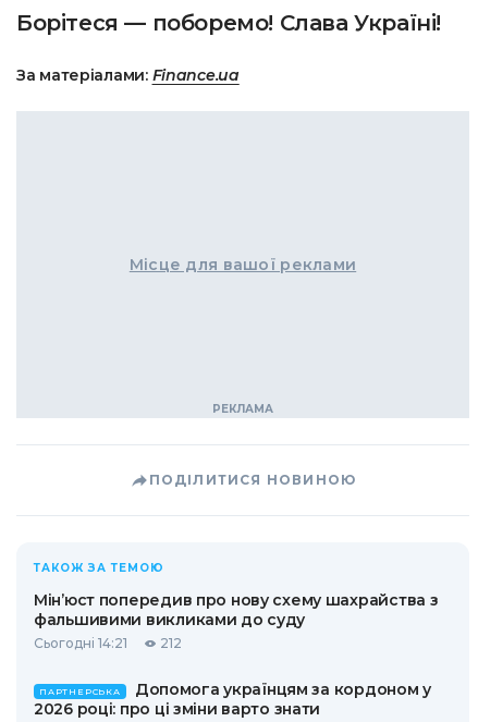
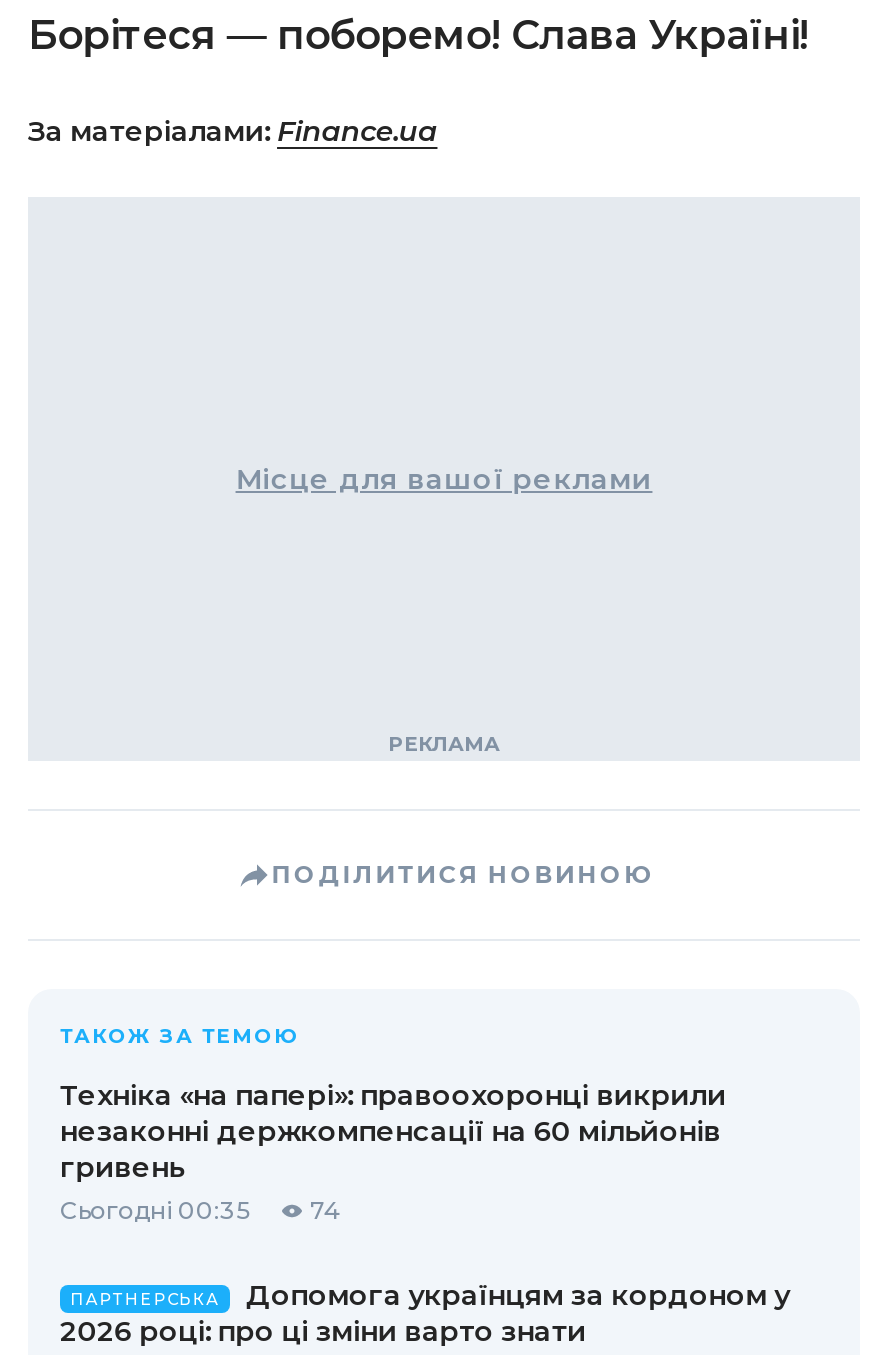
[34,591,438,652] Мін’юст попередив про нову схему шахрайства з | фальшивими викликами до суду | Сьогодні 14:21 | 212 -> [60,1078,726,1226] Техніка «на папері»: правоохоронці викрили | незаконні держкомпенсації на 60 мільйонів | гривень | Сьогодні 00:35 | 74

